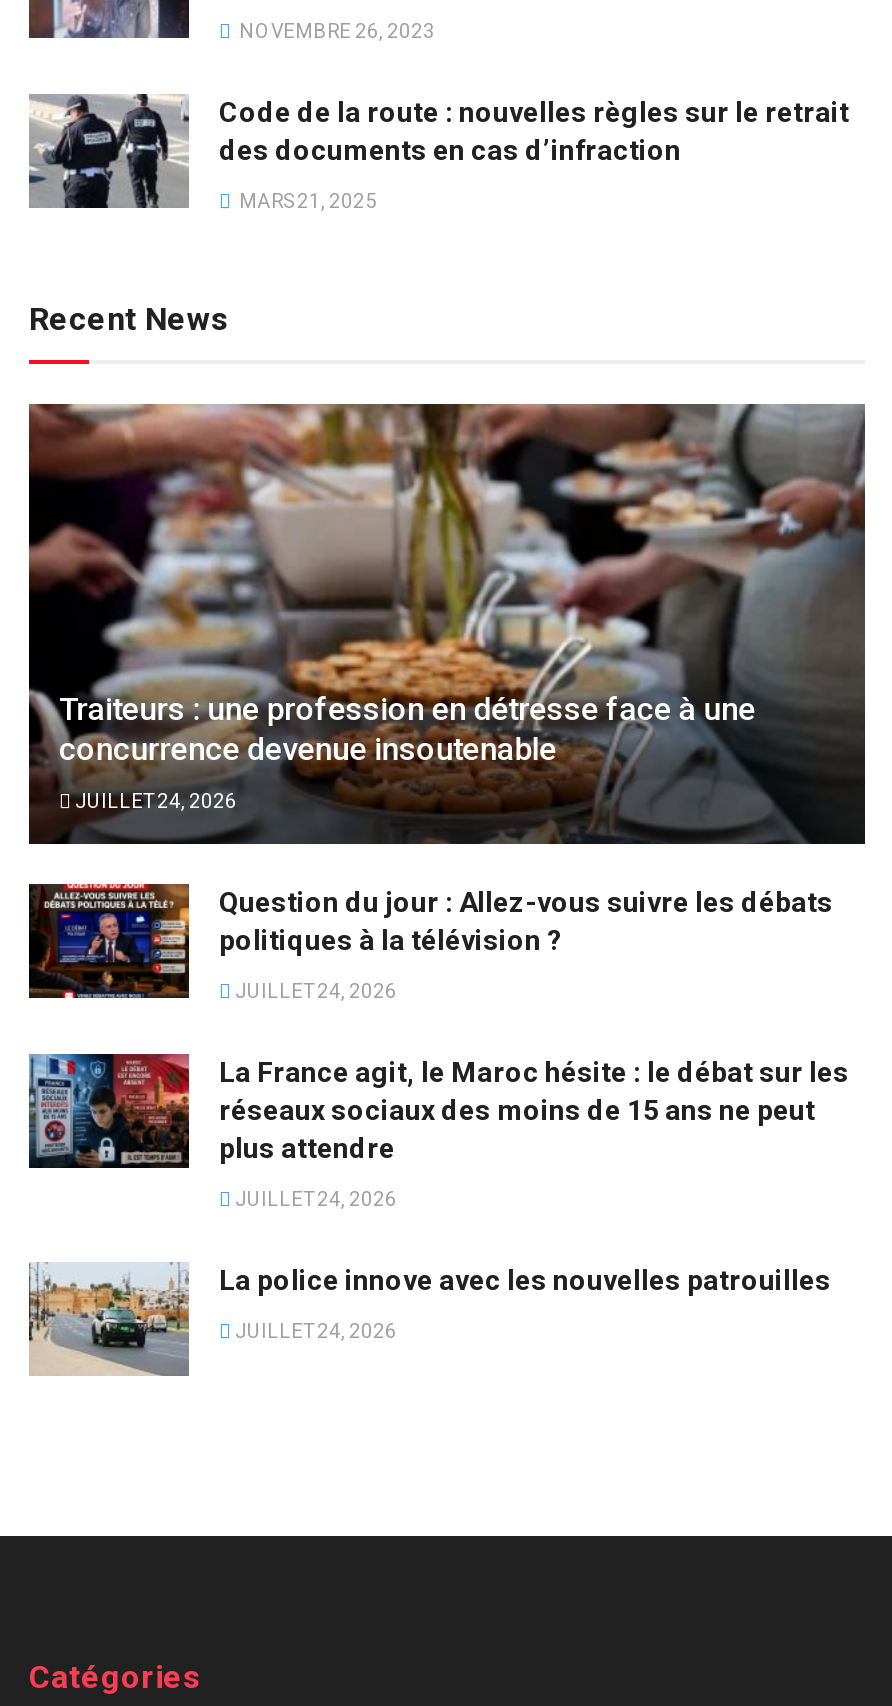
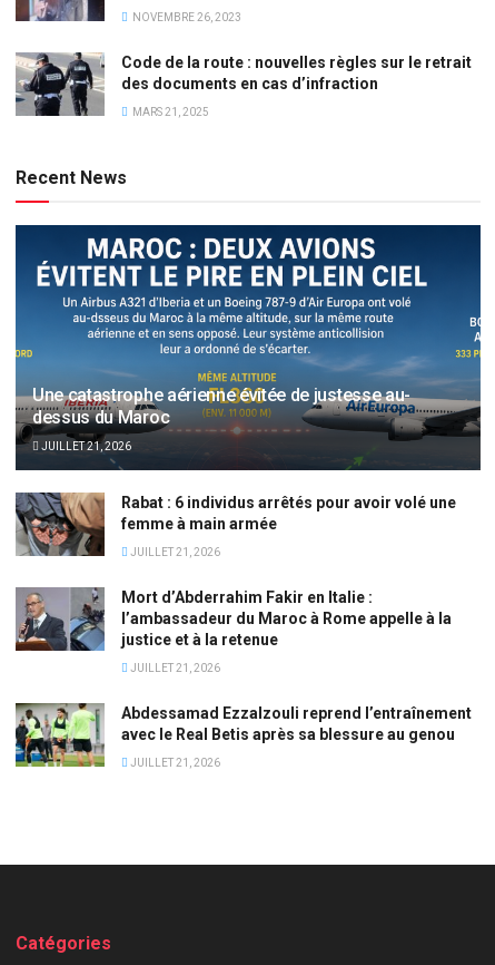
[27,402,867,844] [image] | Traiteurs : une profession en détresse face à une | concurrence devenue insoutenable -> [14,224,482,470] [image] | Une catastrophe aérienne évitée de justesse au- | dessus du Maroc
[71,789,237,811] JUILLET 24, 2026 -> [39,440,131,452] JUILLET 21, 2026
[29,882,833,1000] [image] | Question du jour : Allez-vous suivre les débats | politiques à la télévision ? -> [14,491,456,557] [image] | Rabat : 6 individus arrêtés pour avoir volé une | femme à main armée
[231,979,397,1001] JUILLET 24, 2026 -> [128,545,220,558] JUILLET 21, 2026
[29,1052,849,1170] [image] | La France agit, le Maroc hésite : le débat sur les | réseaux sociaux des moins de 15 ans ne peut | plus attendre -> [16,587,452,652] [image] | Mort d’Abderrahim Fakir en Italie : | l’ambassadeur du Maroc à Rome appelle à la | justice et à la retenue
[231,1187,397,1209] JUILLET 24, 2026 -> [128,661,220,674] JUILLET 21, 2026
[29,1262,831,1376] [image] | La police innove avec les nouvelles patrouilles -> [14,702,472,767] [image] | Abdessamad Ezzalzouli reprend l’entraînement | avec le Real Betis après sa blessure au genou
[231,1319,397,1341] JUILLET 24, 2026 -> [128,756,220,768] JUILLET 21, 2026

